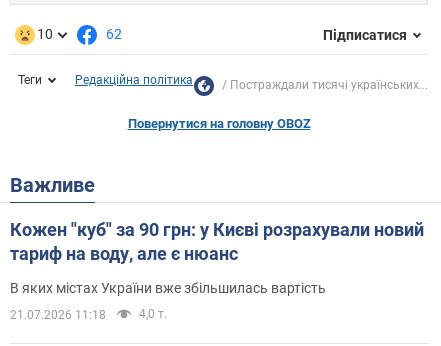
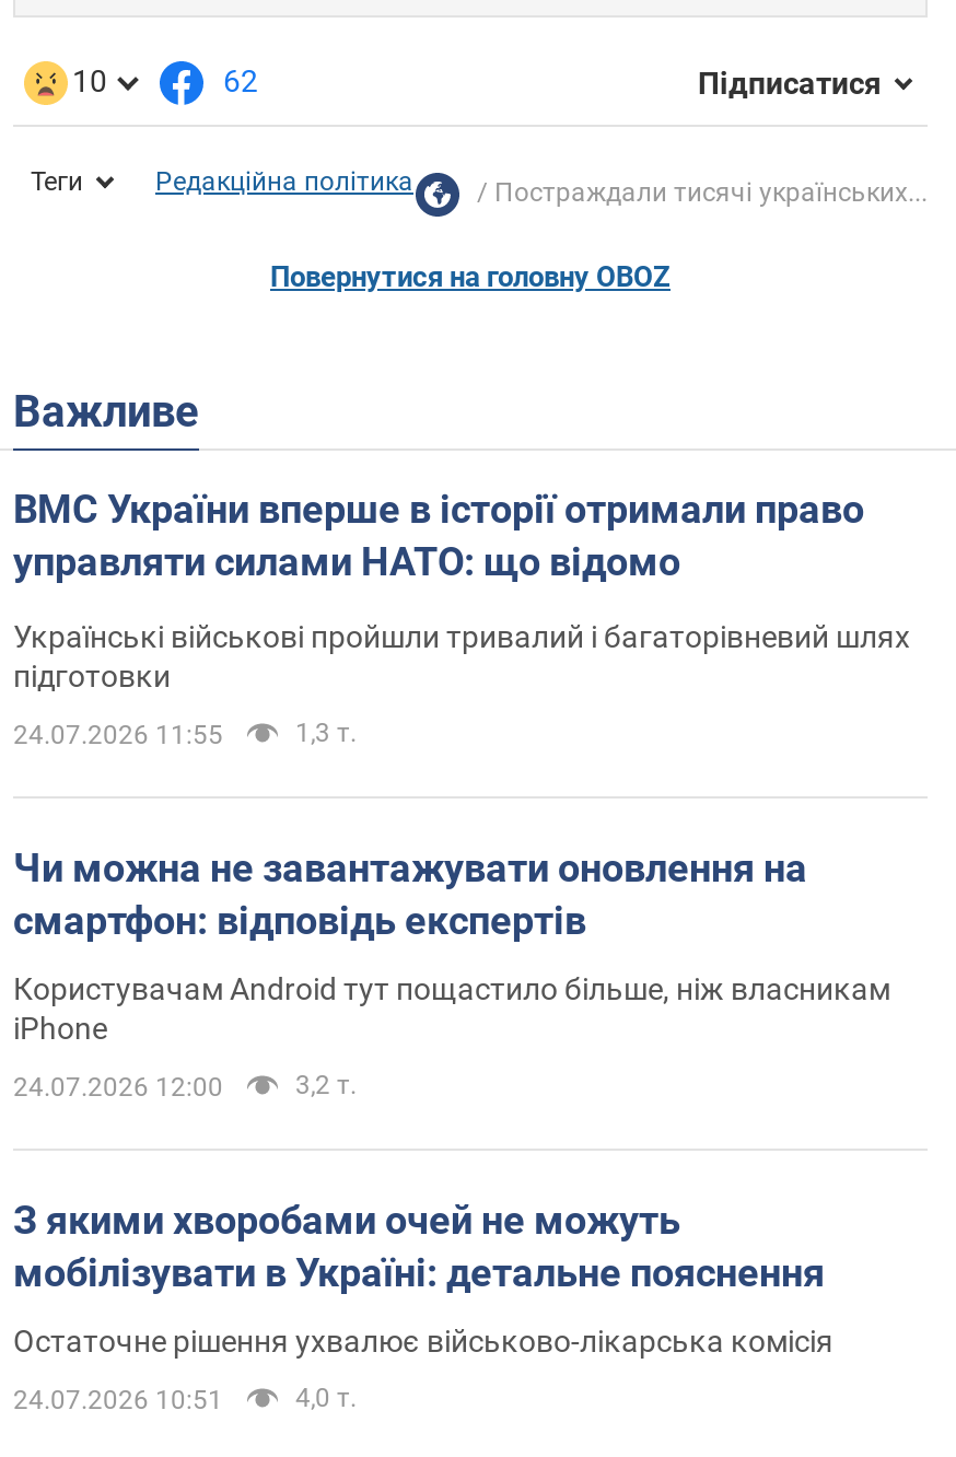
[10,219,424,322] Кожен "куб" за 90 грн: у Києві розрахували новий | тариф на воду, але є нюанс | В яких містах України вже збільшилась вартість | 21.07.2026 11:18 -> [13,486,910,1415] ВМС України вперше в історії отримали право | управляти силами НАТО: що відомо | Українські військові пройшли тривалий і багаторівневий шлях | підготовки | 24.07.2026 11:55 | 1,3 т. | Чи можна не завантажувати оновлення на | смартфон: відповідь експертів | Користувачам Android тут пощастило більше, ніж власникам | iPhone | 24.07.2026 12:00 | 3,2 т. | З якими хворобами очей не можуть | мобілізувати в Україні: детальне пояснення | Остаточне рішення ухвалює військово-лікарська комісія | 24.07.2026 10:51

